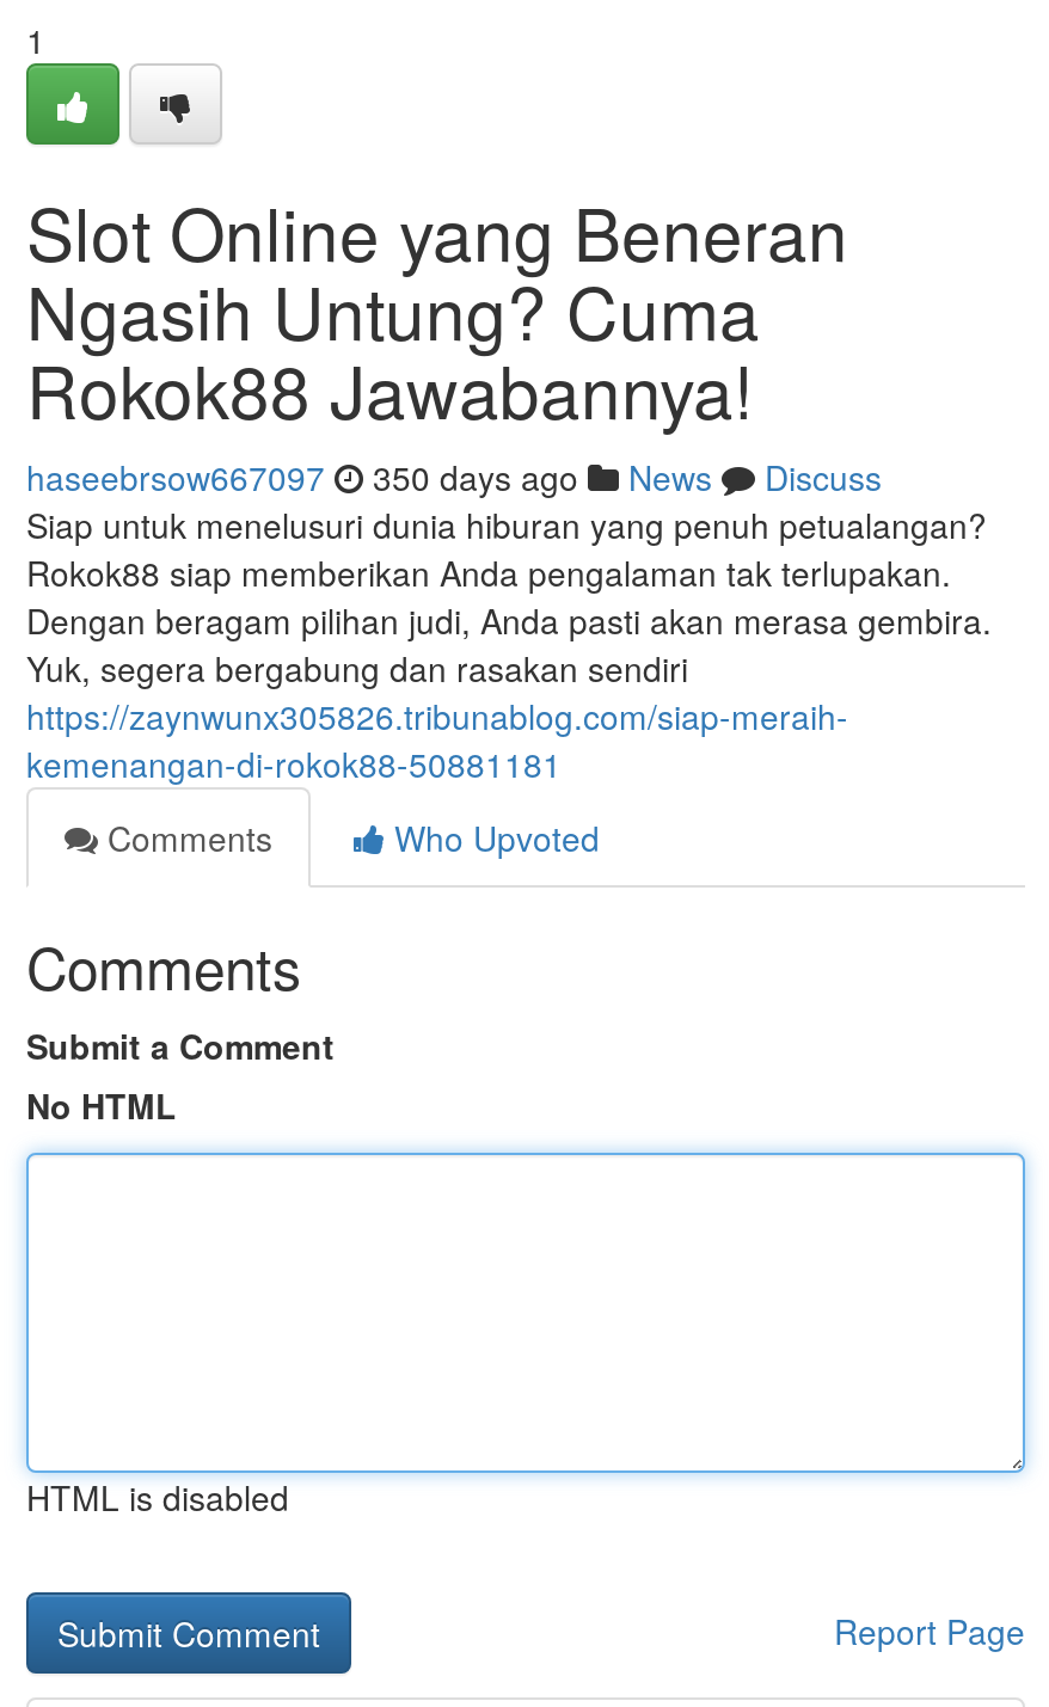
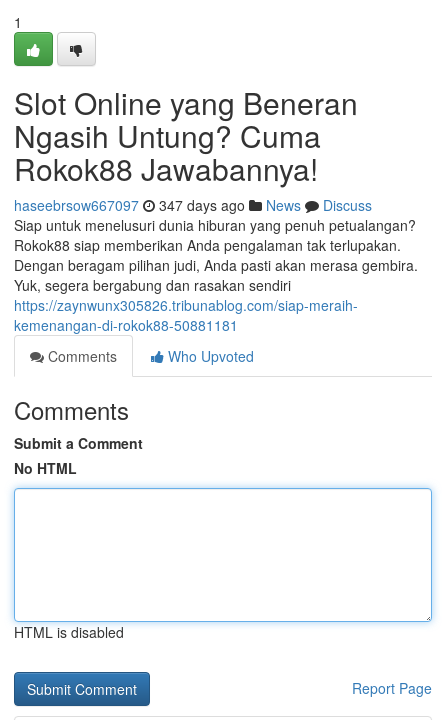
[26,453,882,501] haseebrsow667097 350 days ago News Discuss -> [14,195,372,215] haseebrsow667097 347 days ago News Discuss

